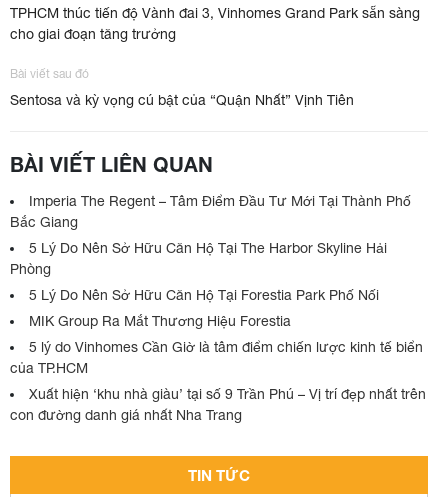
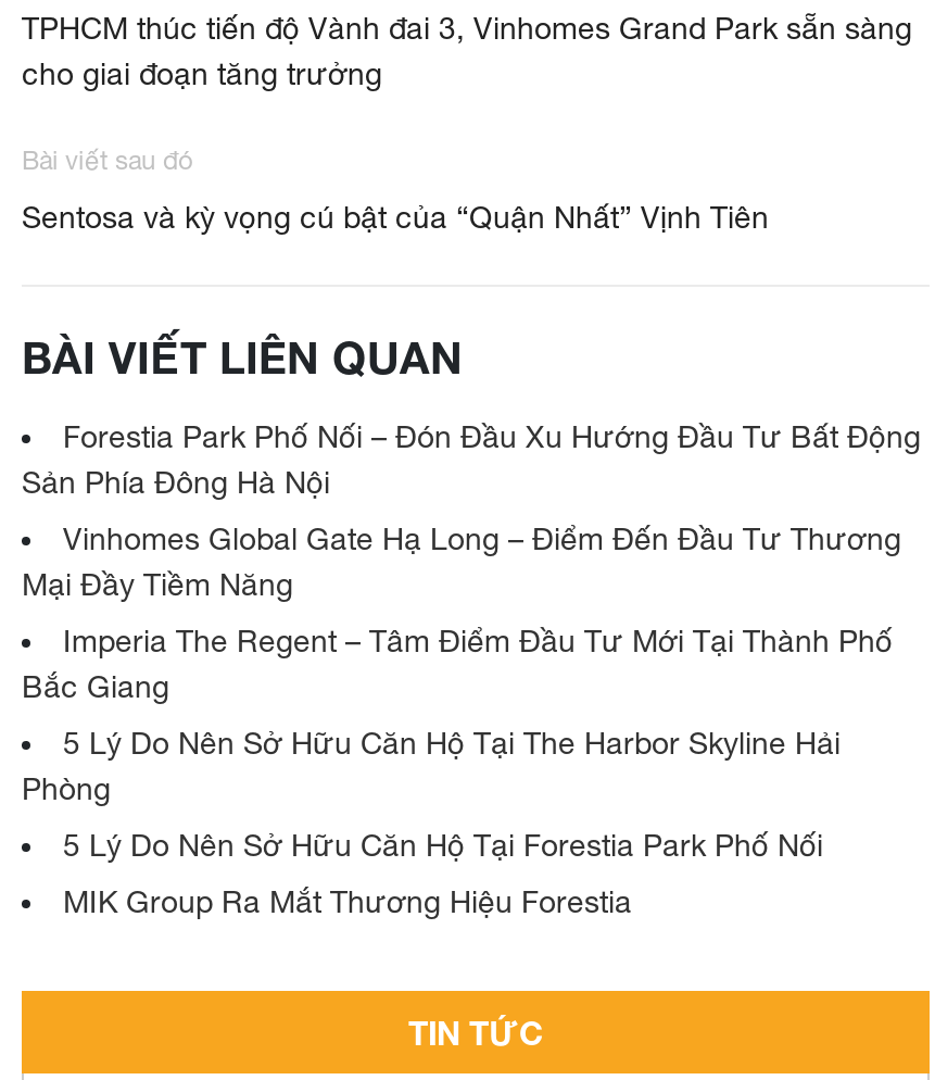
none -> [22,420,921,603] Forestia Park Phố Nối – Đón Đầu Xu Hướng Đầu Tư Bất Động | Sản Phía Đông Hà Nội | Vinhomes Global Gate Hạ Long – Điểm Đến Đầu Tư Thương | Mại Đầy Tiềm Năng
moved [10,193,411,329] -> [22,624,893,920]: Imperia The Regent – Tâm Điểm Đầu Tư Mới Tại Thành Phố | Bắc Giang | 5 Lý Do Nên Sở Hữu Căn Hộ Tại The Harbor Skyline Hải | Phòng | 5 Lý Do Nên Sở Hữu Căn Hộ Tại Forestia Park Phố Nối | MIK Group Ra Mắt Thương Hiệu Forestia
[10,339,426,423] 5 lý do Vinhomes Cần Giờ là tâm điểm chiến lược kinh tế biển | của TP.HCM | Xuất hiện ‘khu nhà giàu’ tại số 9 Trần Phú – Vị trí đẹp nhất trên | con đường danh giá nhất Nha Trang -> none

